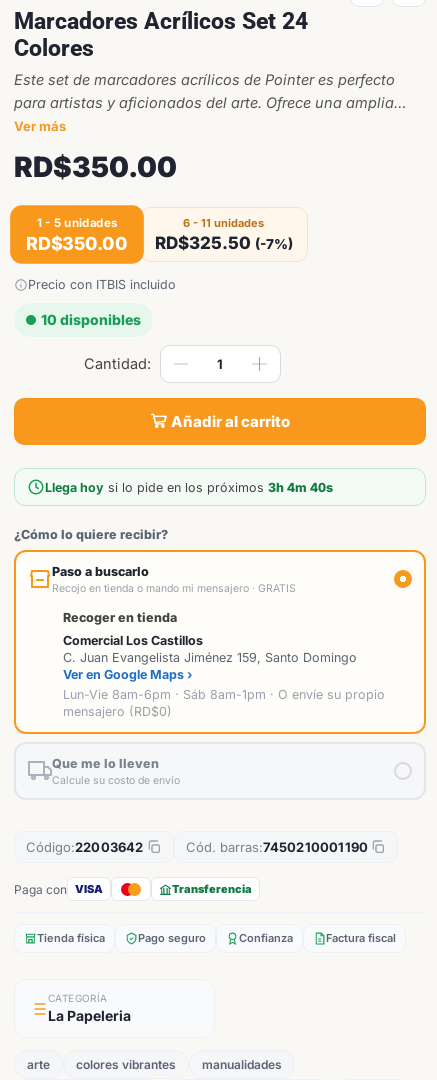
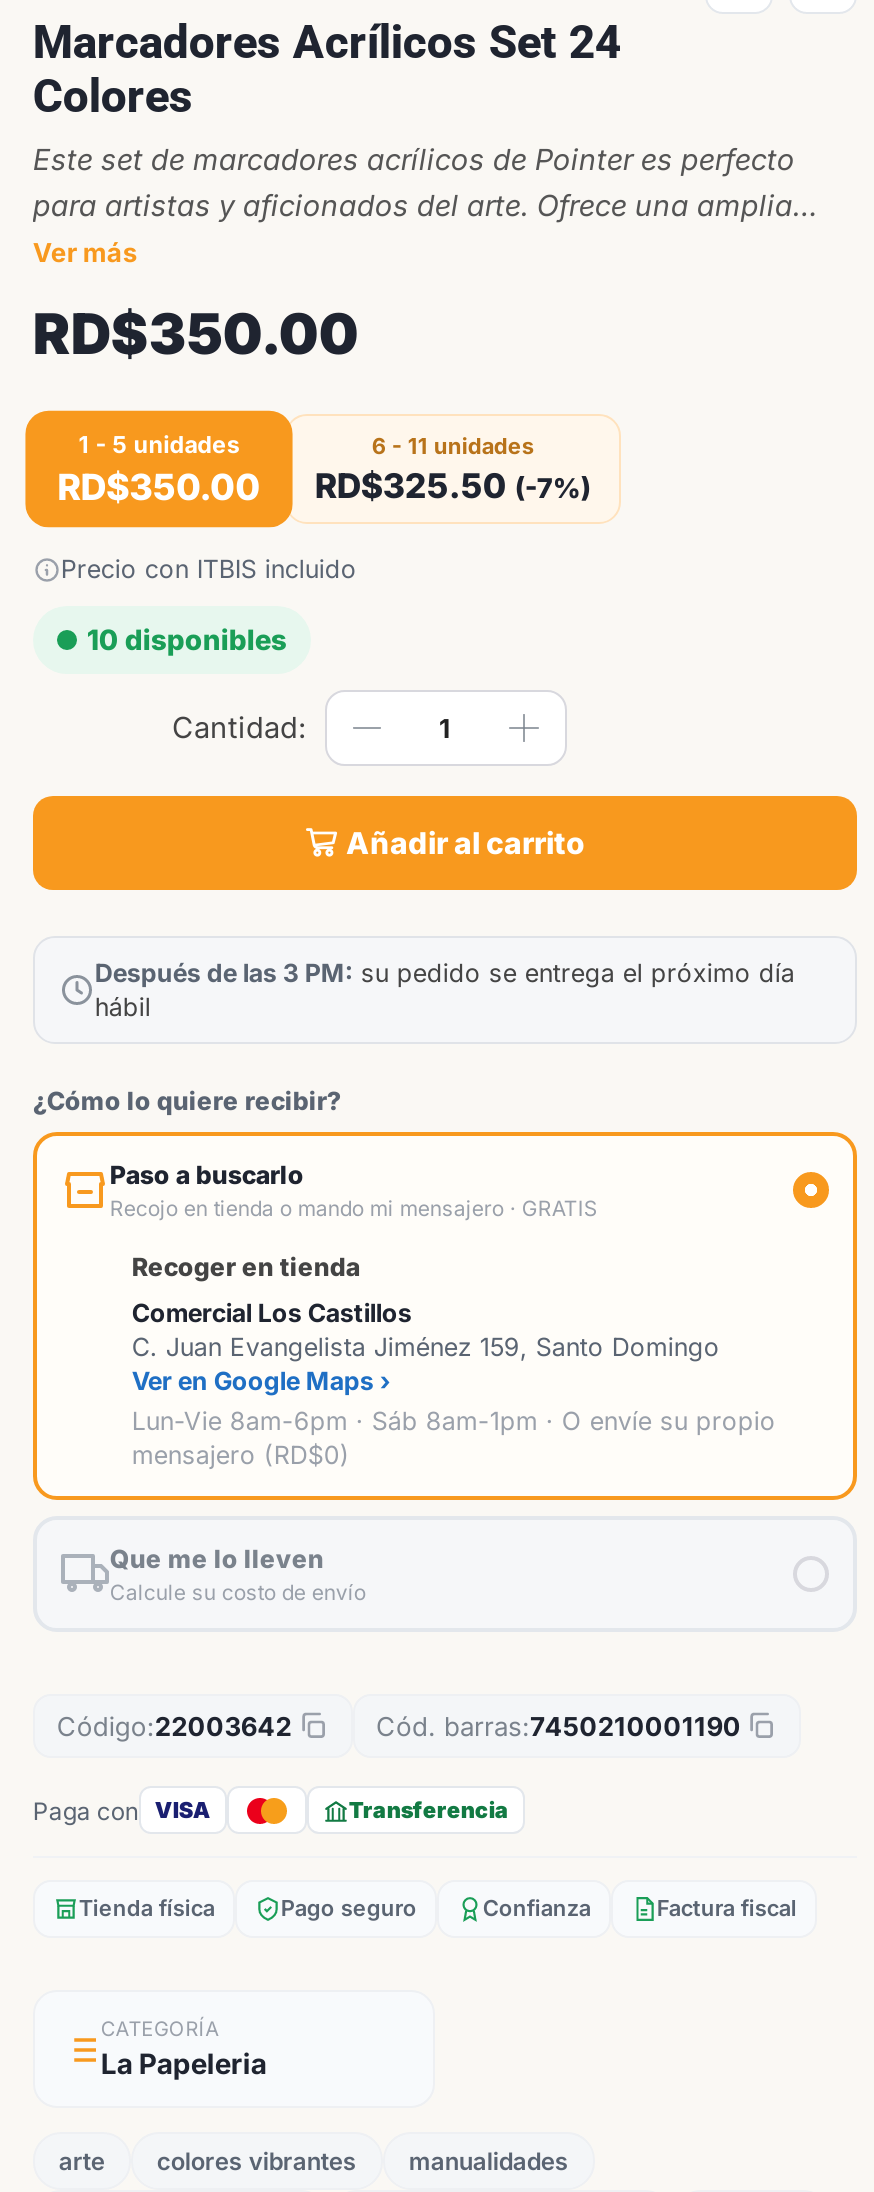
[45,479,333,494] Llega hoy si lo pide en los próximos 3h 4m 40s -> [95,958,795,1022] Después de las 3 PM: su pedido se entrega el próximo día | hábil

